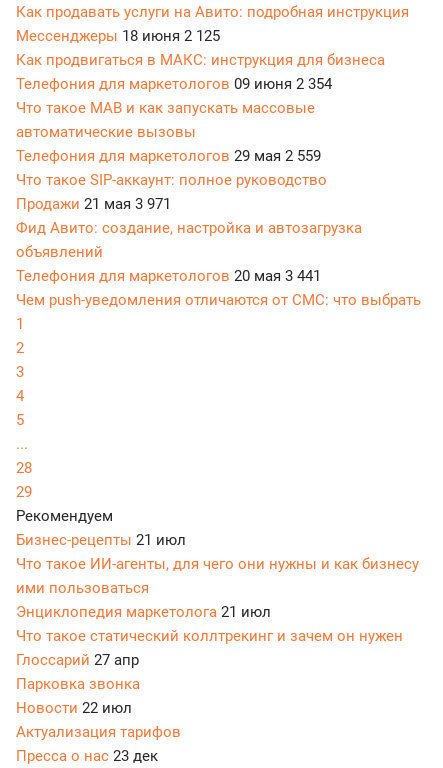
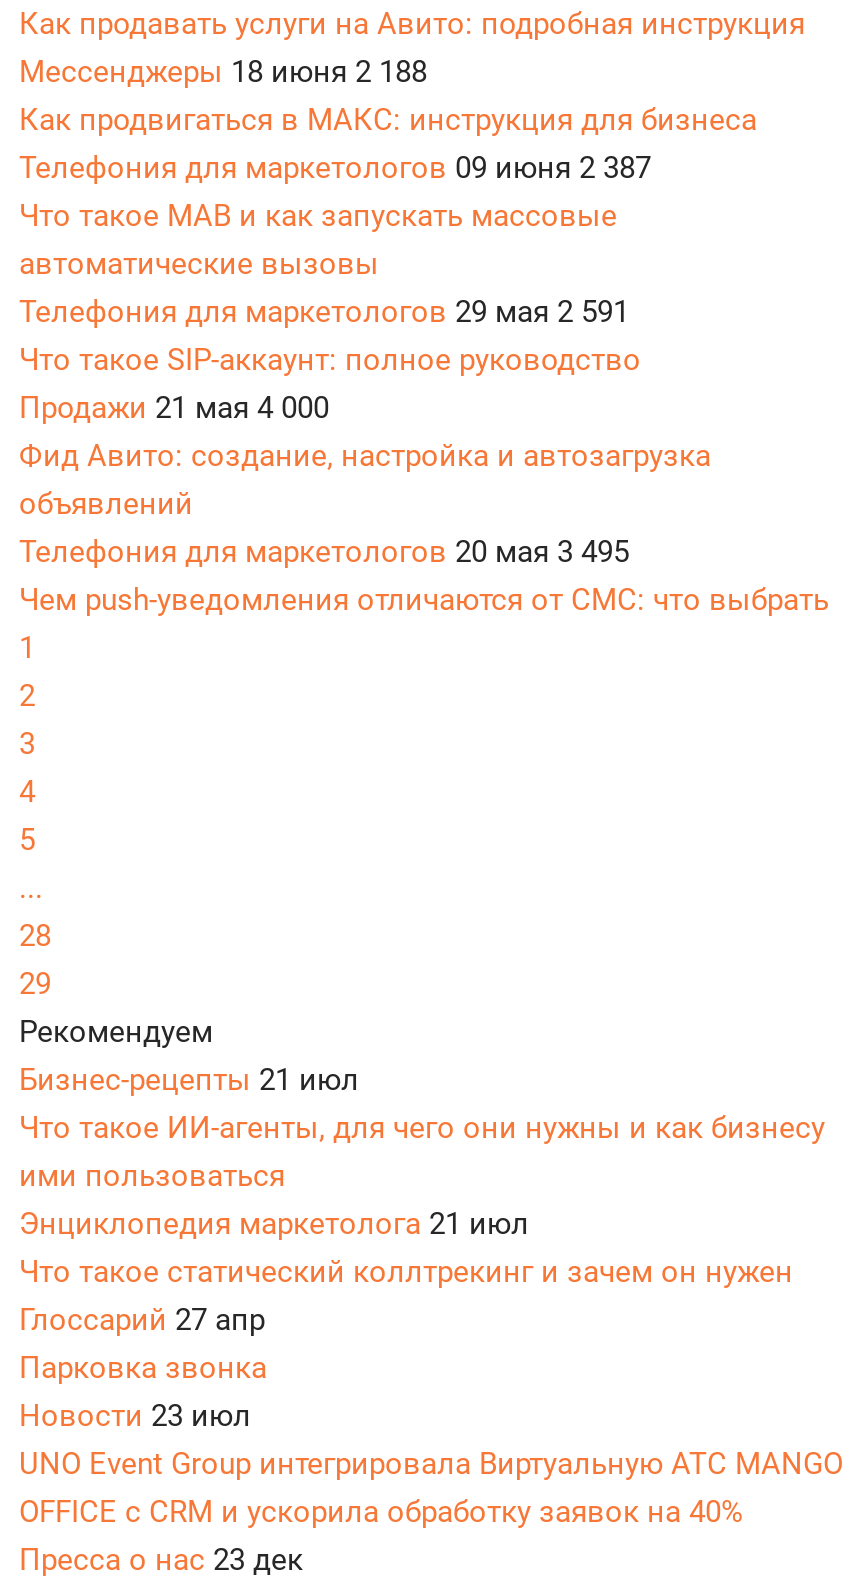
[16,27,220,45] Мессенджеры 18 июня 2 125 -> [19,55,427,91] Мессенджеры 18 июня 2 188
[16,75,332,93] Телефония для маркетологов 09 июня 2 354 -> [19,151,651,187] Телефония для маркетологов 09 июня 2 387
[16,147,321,165] Телефония для маркетологов 29 мая 2 559 -> [19,295,629,331] Телефония для маркетологов 29 мая 2 591
[16,195,171,213] Продажи 21 мая 3 971 -> [19,391,329,427] Продажи 21 мая 4 000
[16,267,321,285] Телефония для маркетологов 20 мая 3 441 -> [19,535,629,571] Телефония для маркетологов 20 мая 3 495
[16,699,181,741] Новости 22 июл | Актуализация тарифов -> [19,1399,843,1531] Новости 23 июл | UNO Event Group интегрировала Виртуальную АТС MANGO | OFFICE с CRM и ускорила обработку заявок на 40%

